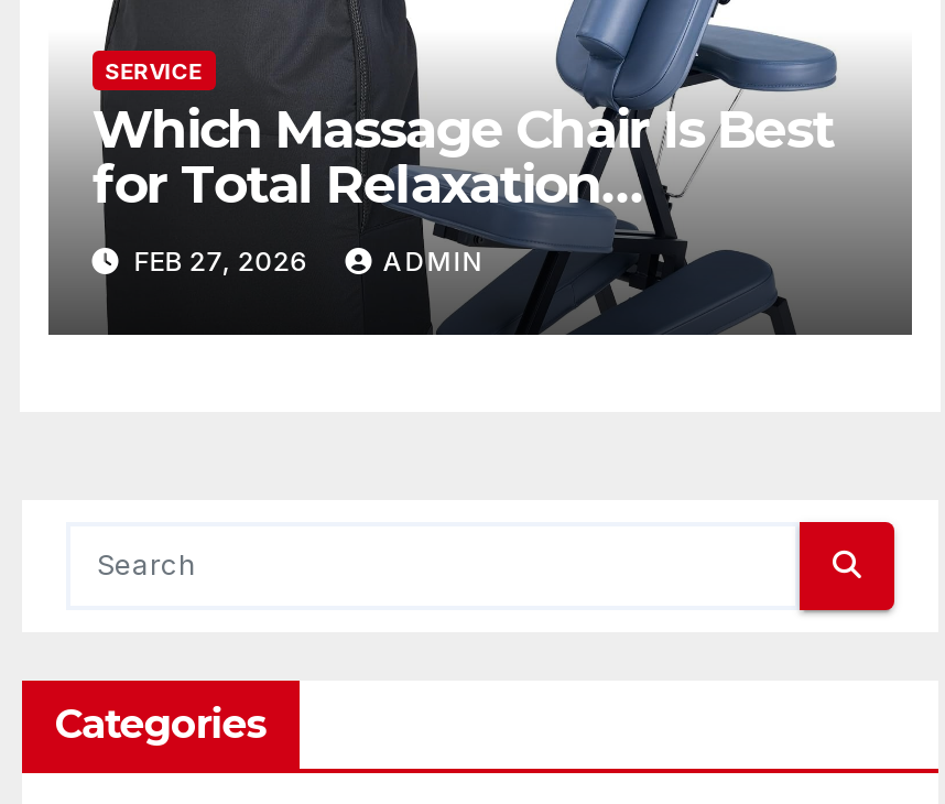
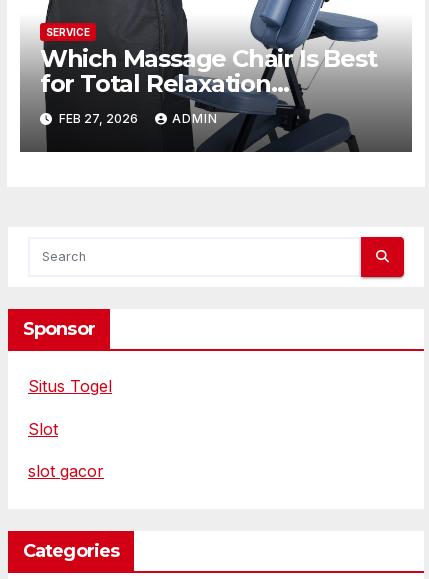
none -> [23,318,112,481] Sponsor | Situs Togel | Slot | slot gacor

